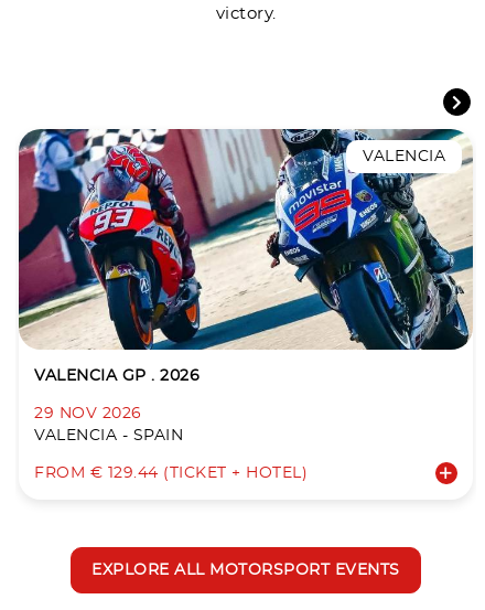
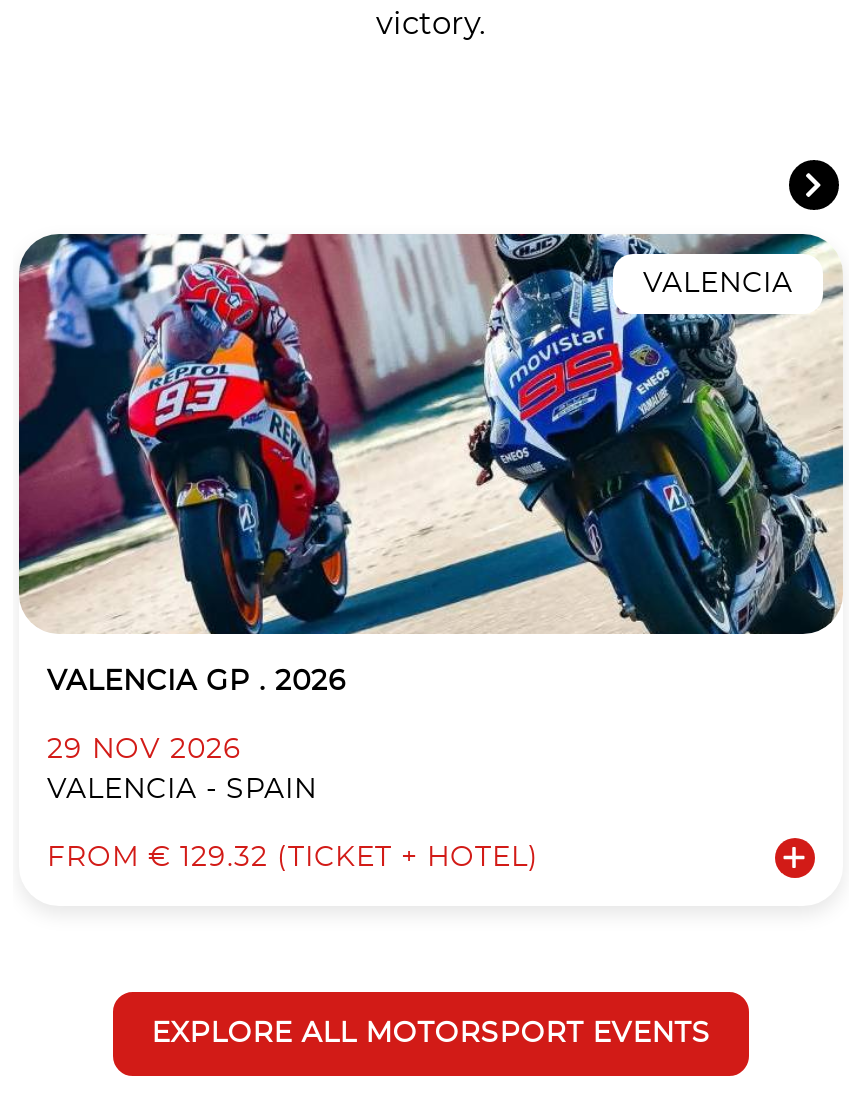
[34,465,308,481] FROM € 129.44 (TICKET + HOTEL) -> [47,844,539,872] FROM € 129.32 (TICKET + HOTEL)

